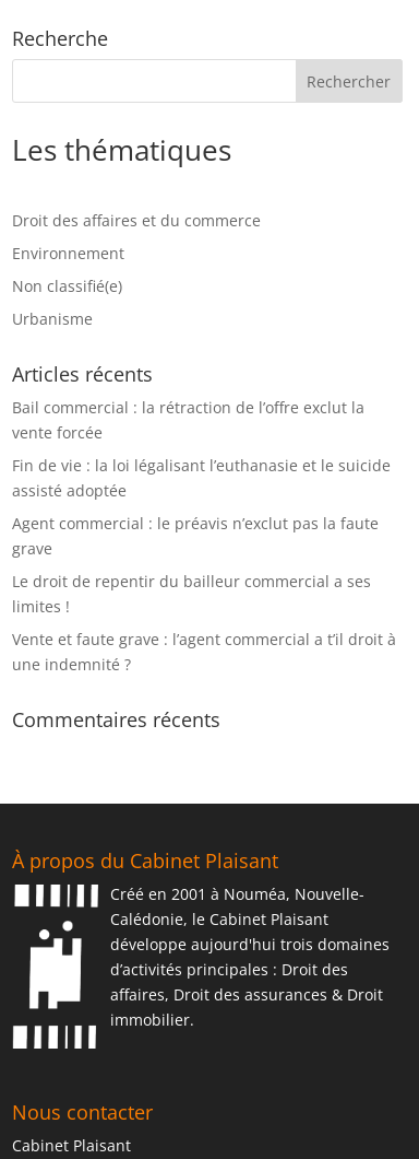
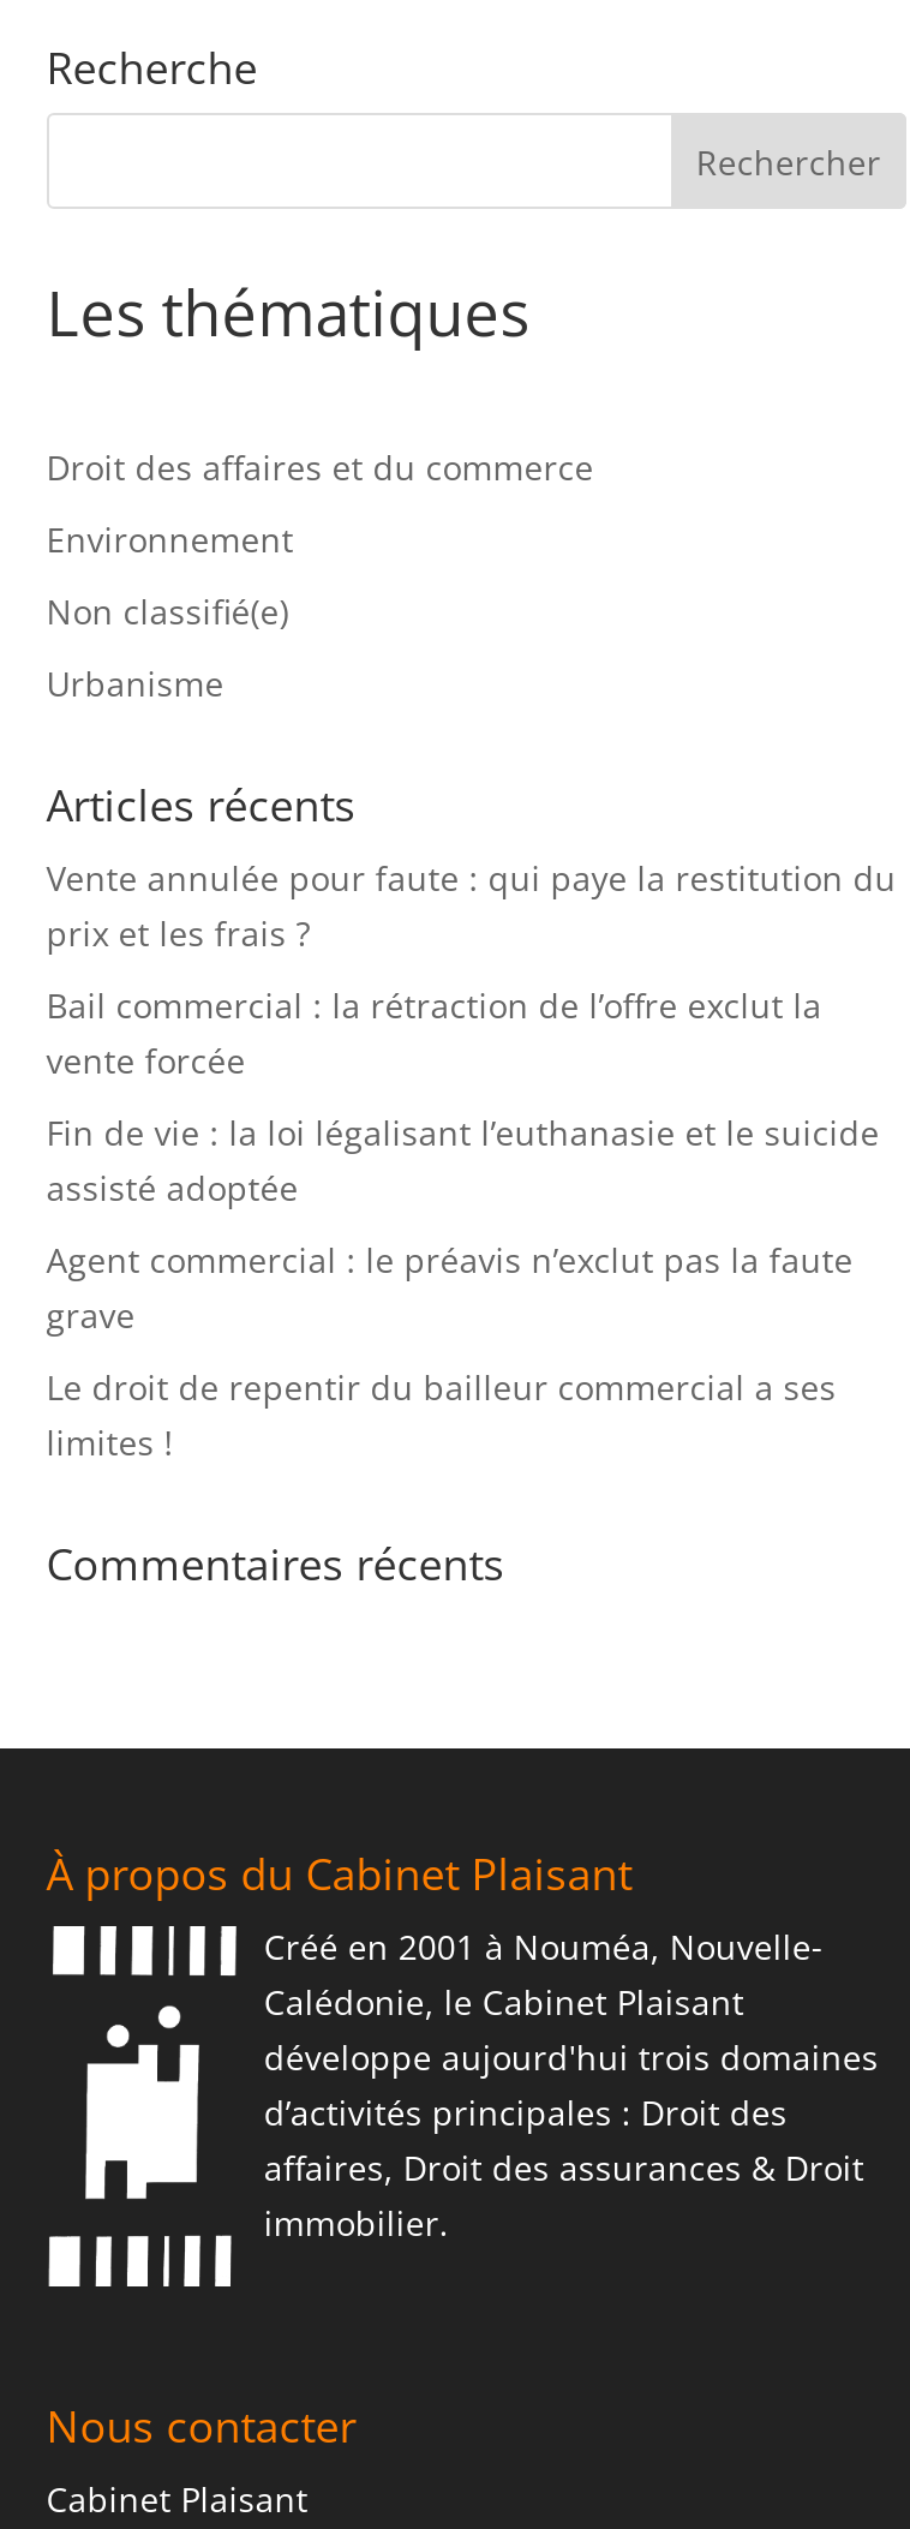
none -> [46,855,896,956] Vente annulée pour faute : qui paye la restitution du | prix et les frais ?
moved [12,397,390,617] -> [46,982,880,1465]: Bail commercial : la rétraction de l’offre exclut la | vente forcée | Fin de vie : la loi légalisant l’euthanasie et le suicide | assisté adoptée | Agent commercial : le préavis n’exclut pas la faute | grave | Le droit de repentir du bailleur commercial a ses | limites !
[12,629,396,675] Vente et faute grave : l’agent commercial a t’il droit à | une indemnité ? -> none

